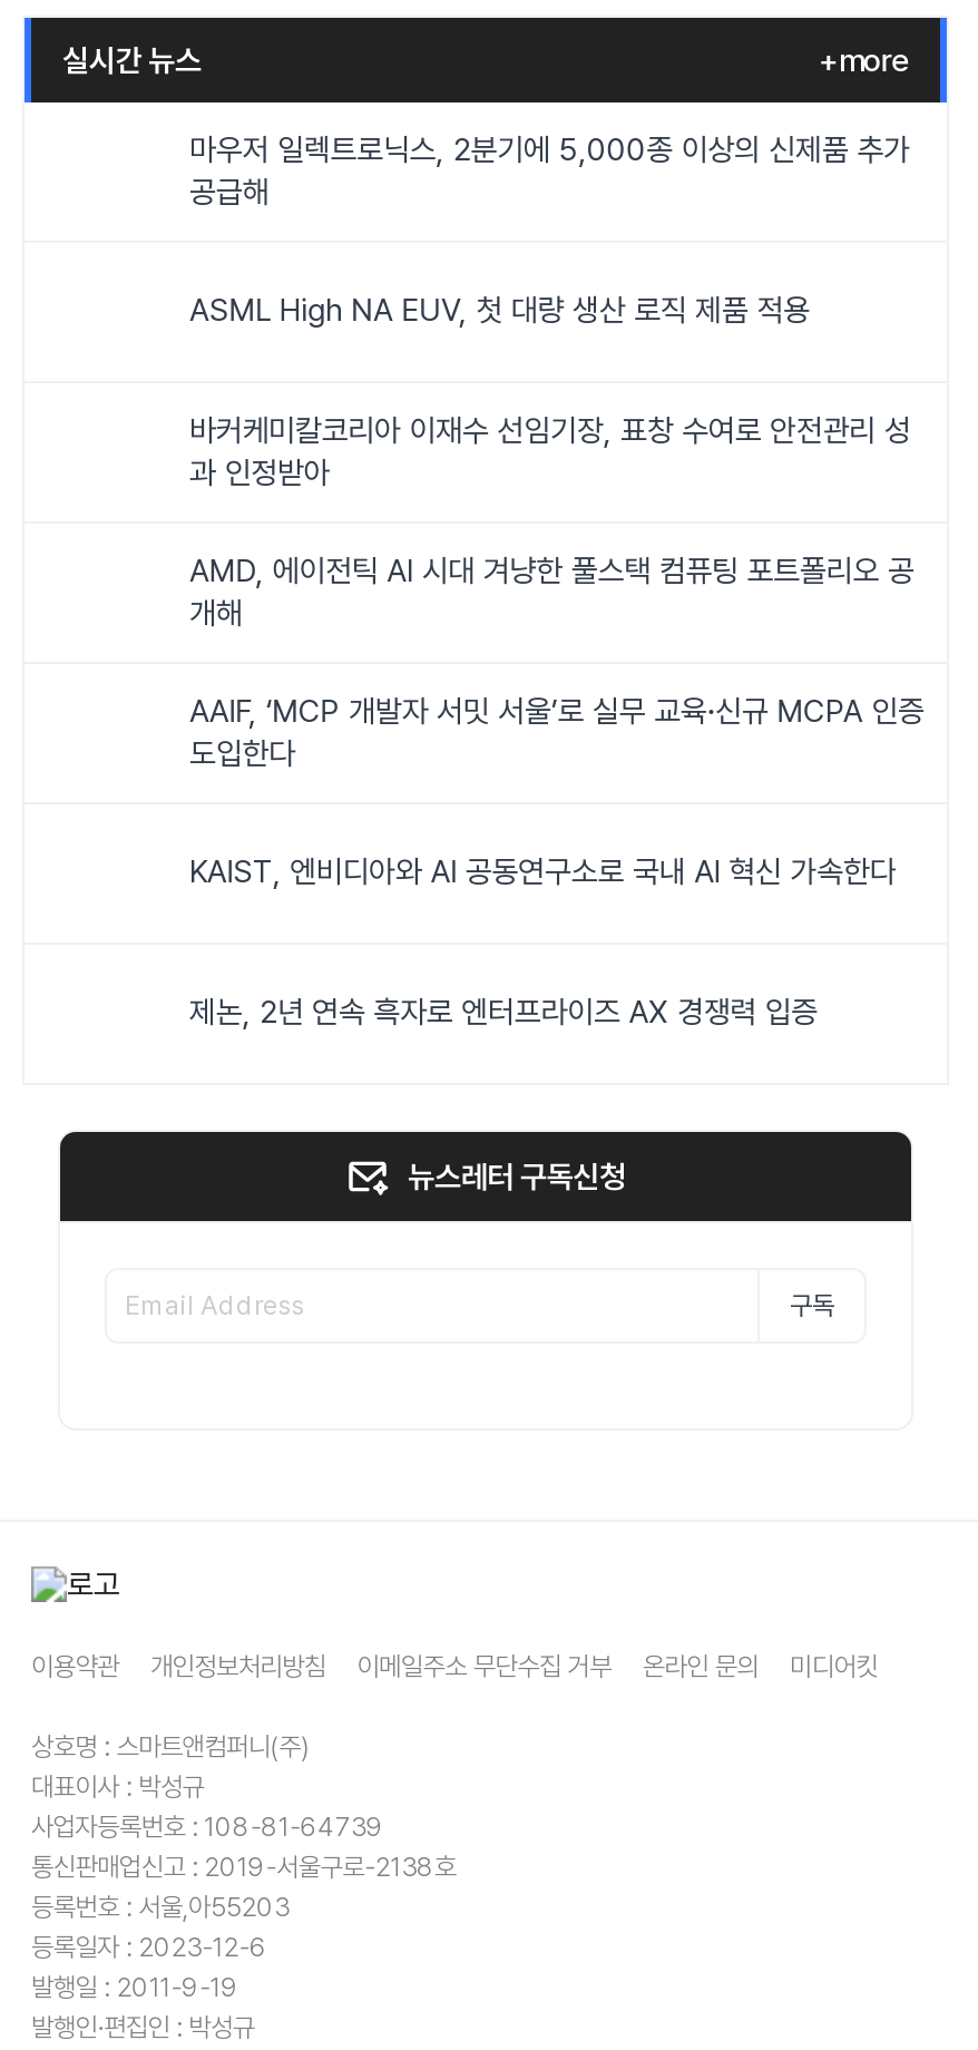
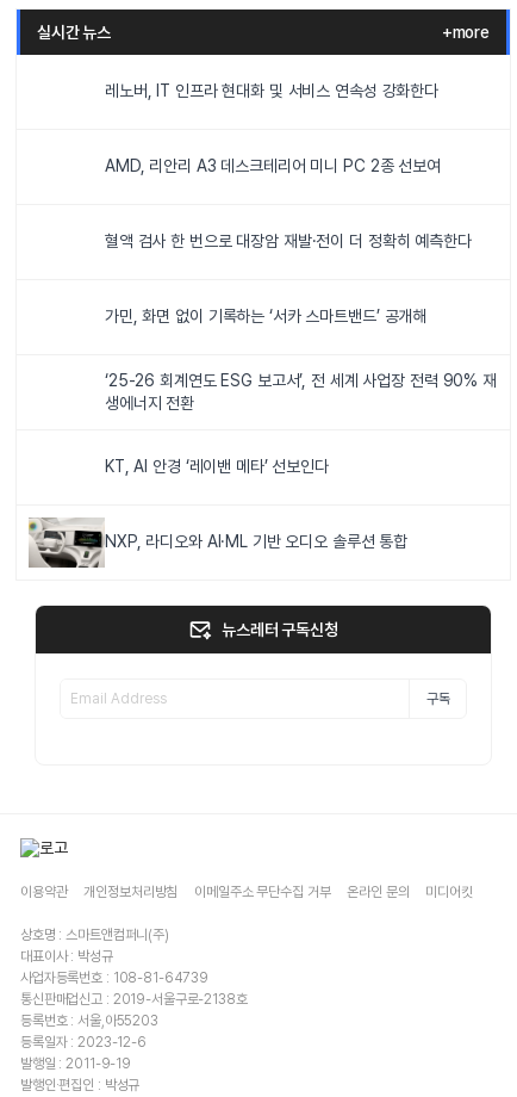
none -> [27,516,105,569] [image]
[189,131,910,209] 마우저 일렉트로닉스, 2분기에 5,000종 이상의 신제품 추가 | 공급해 -> [105,81,438,100] 레노버, IT 인프라 현대화 및 서비스 연속성 강화한다
[189,292,810,328] ASML High NA EUV, 첫 대량 생산 로직 제품 적용 -> [105,156,441,176] AMD, 리안리 A3 데스크테리어 미니 PC 2종 선보여
[189,412,911,490] 바커케미칼코리아 이재수 선임기장, 표창 수여로 안전관리 성 | 과 인정받아 -> [105,232,471,251] 혈액 검사 한 번으로 대장암 재발·전이 더 정확히 예측한다
[189,552,914,630] AMD, 에이전틱 AI 시대 겨냥한 풀스택 컴퓨팅 포트폴리오 공 | 개해 -> [105,307,427,326] 가민, 화면 없이 기록하는 ‘서카 스마트밴드’ 공개해
[189,692,924,770] AAIF, ‘MCP 개발자 서밋 서울’로 실무 교육·신규 MCPA 인증 | 도입한다 -> [105,370,497,412] ‘25-26 회계연도 ESG 보고서’, 전 세계 사업장 전력 90% 재 | 생에너지 전환
[189,854,896,890] KAIST, 엔비디아와 AI 공동연구소로 국내 AI 혁신 가속한다 -> [105,457,329,476] KT, AI 안경 ‘레이밴 메타’ 선보인다
[189,994,818,1030] 제논, 2년 연속 흑자로 엔터프라이즈 AX 경쟁력 입증 -> [105,532,408,551] NXP, 라디오와 AI·ML 기반 오디오 솔루션 통합

